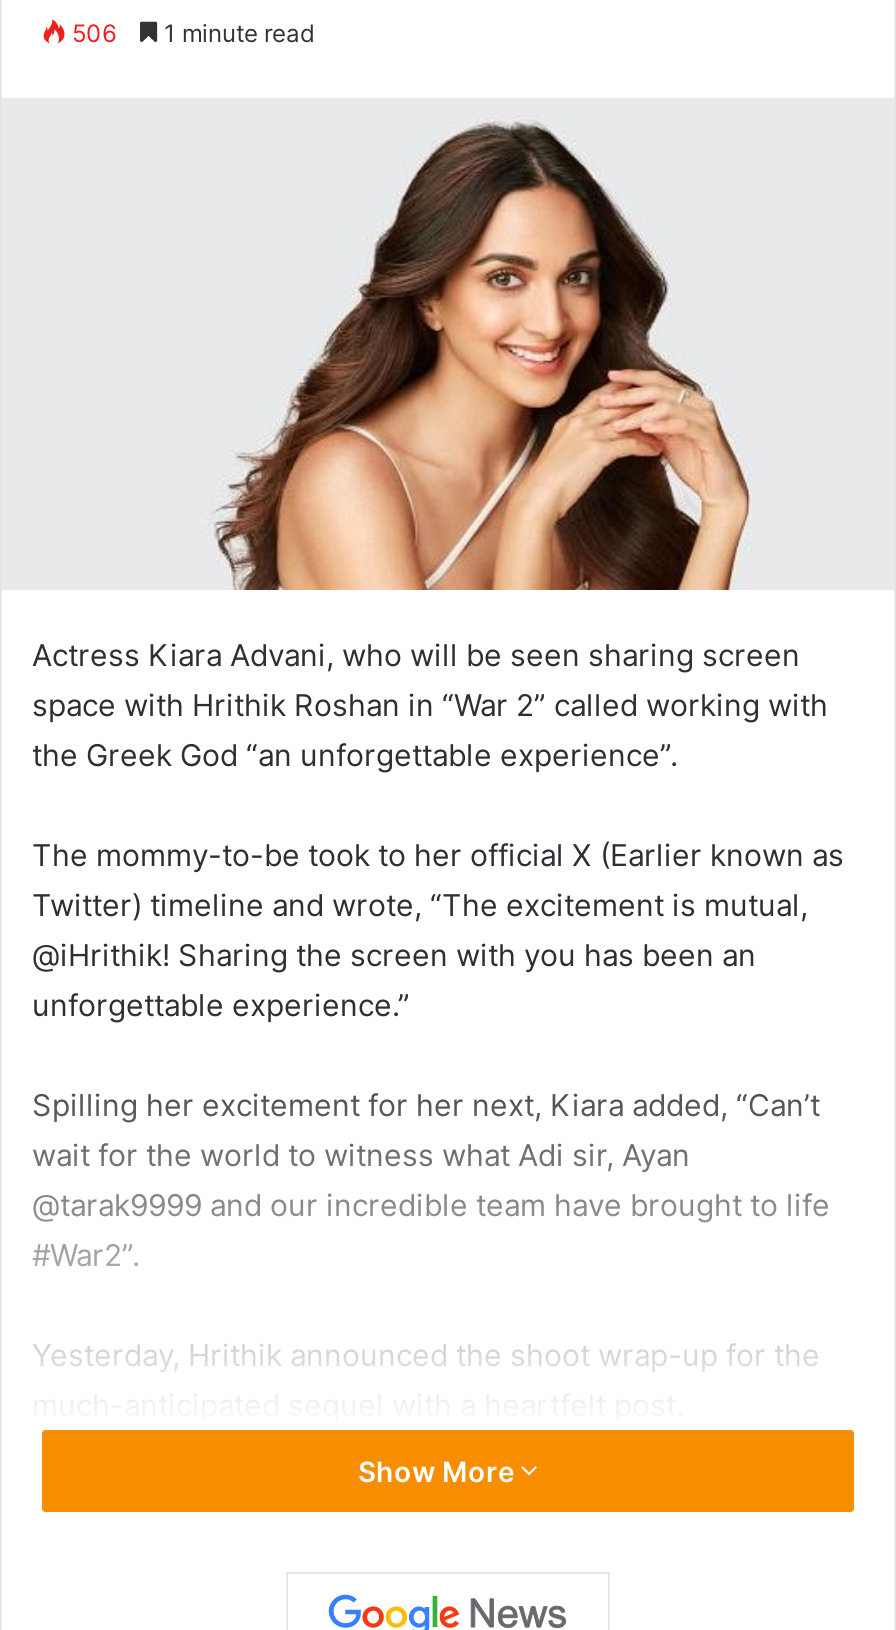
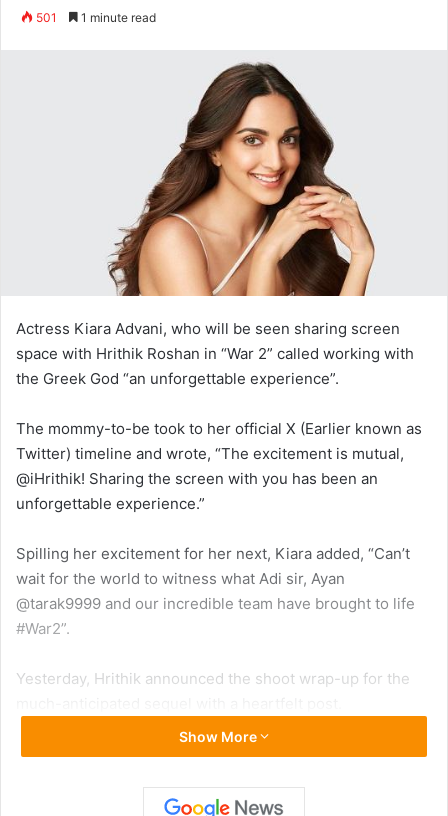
[66,18,314,48] 506 1 minute read -> [33,10,156,25] 501 1 minute read

